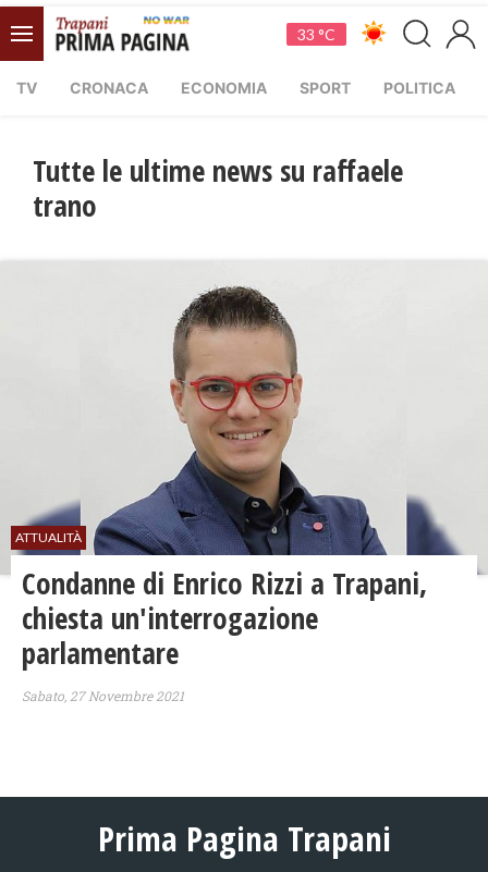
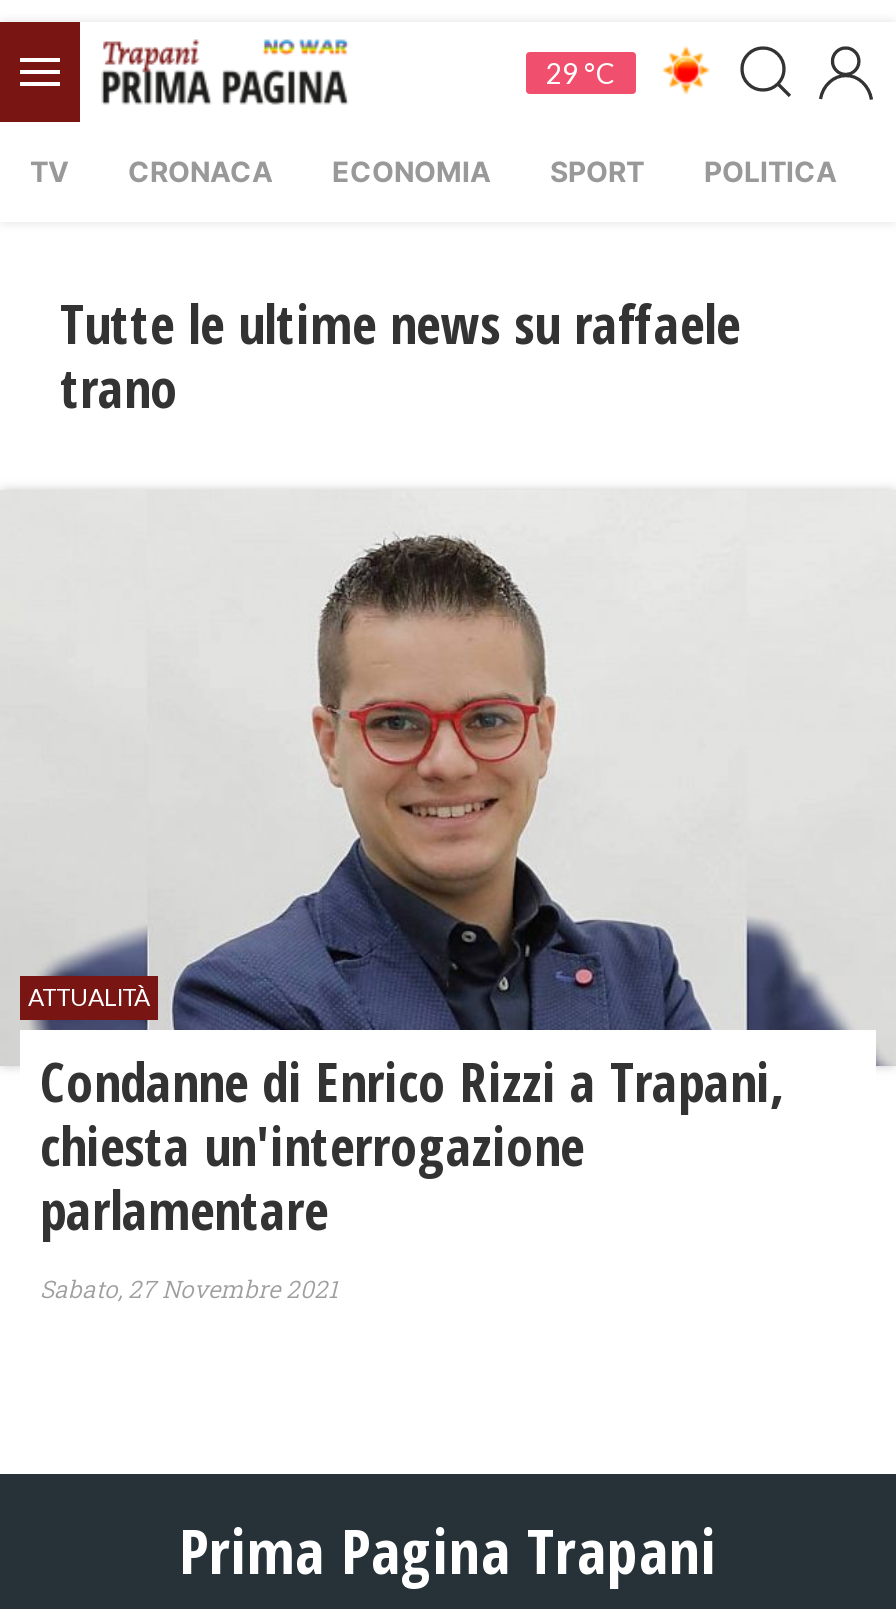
[297,24,335,43] 33 °C -> [546,55,616,89] 29 °C

